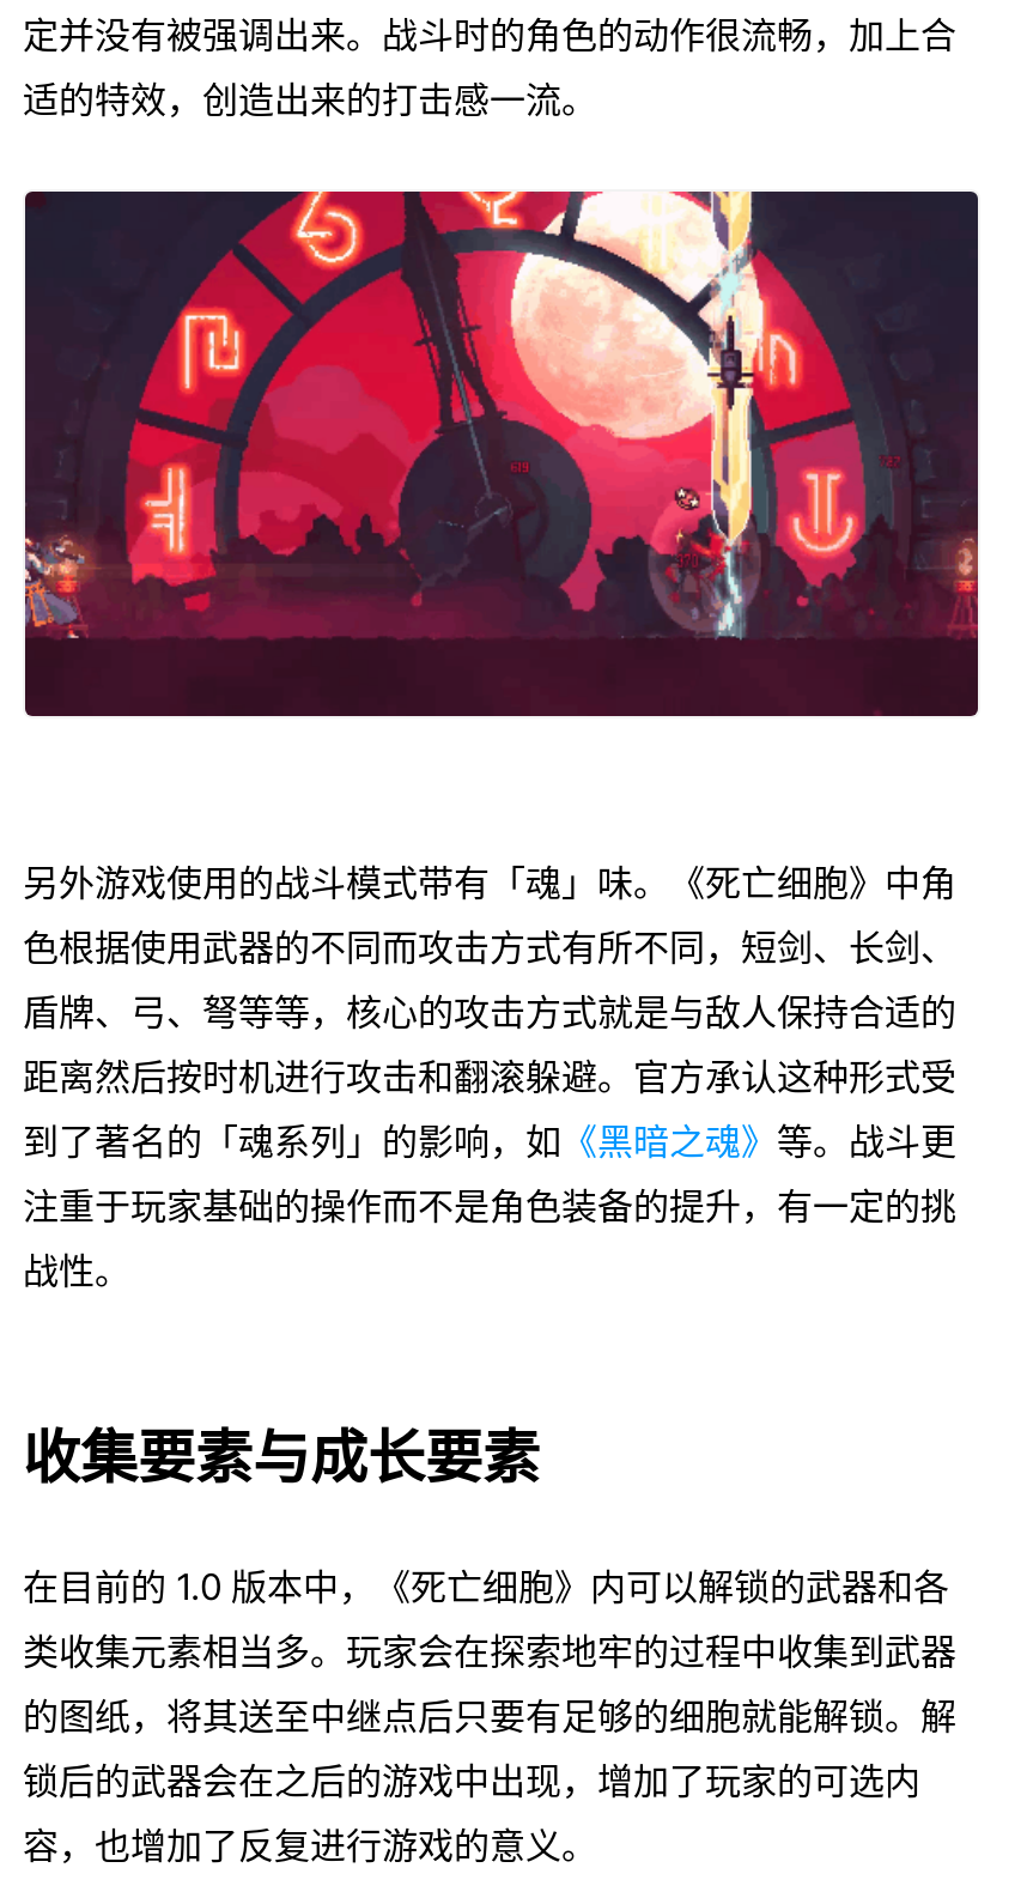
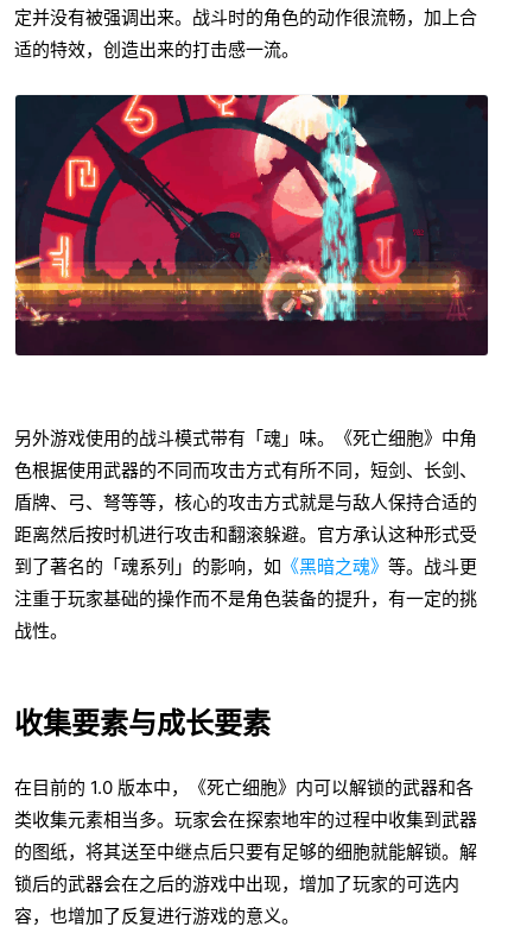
[23,189,980,716] [image] -> [14,94,489,355] [image]

